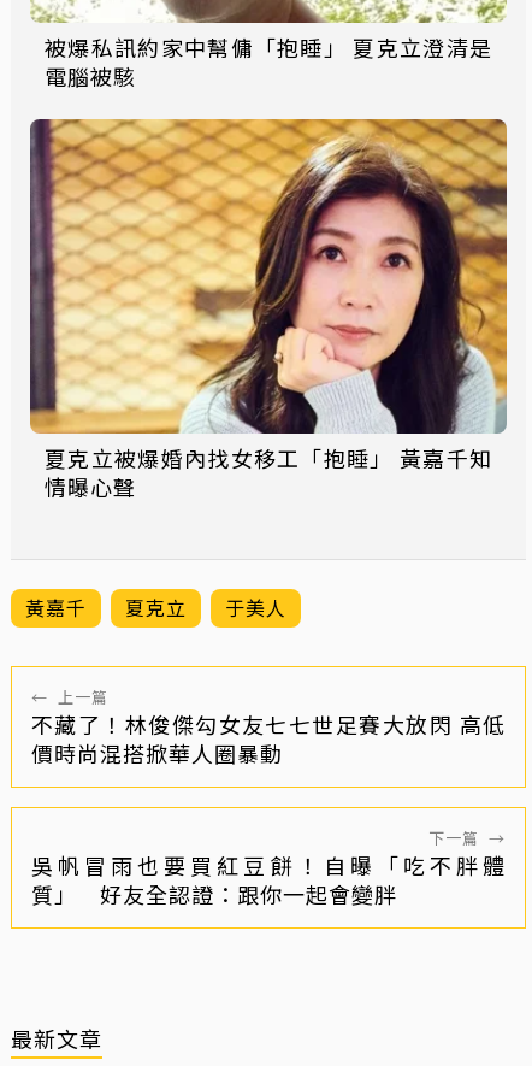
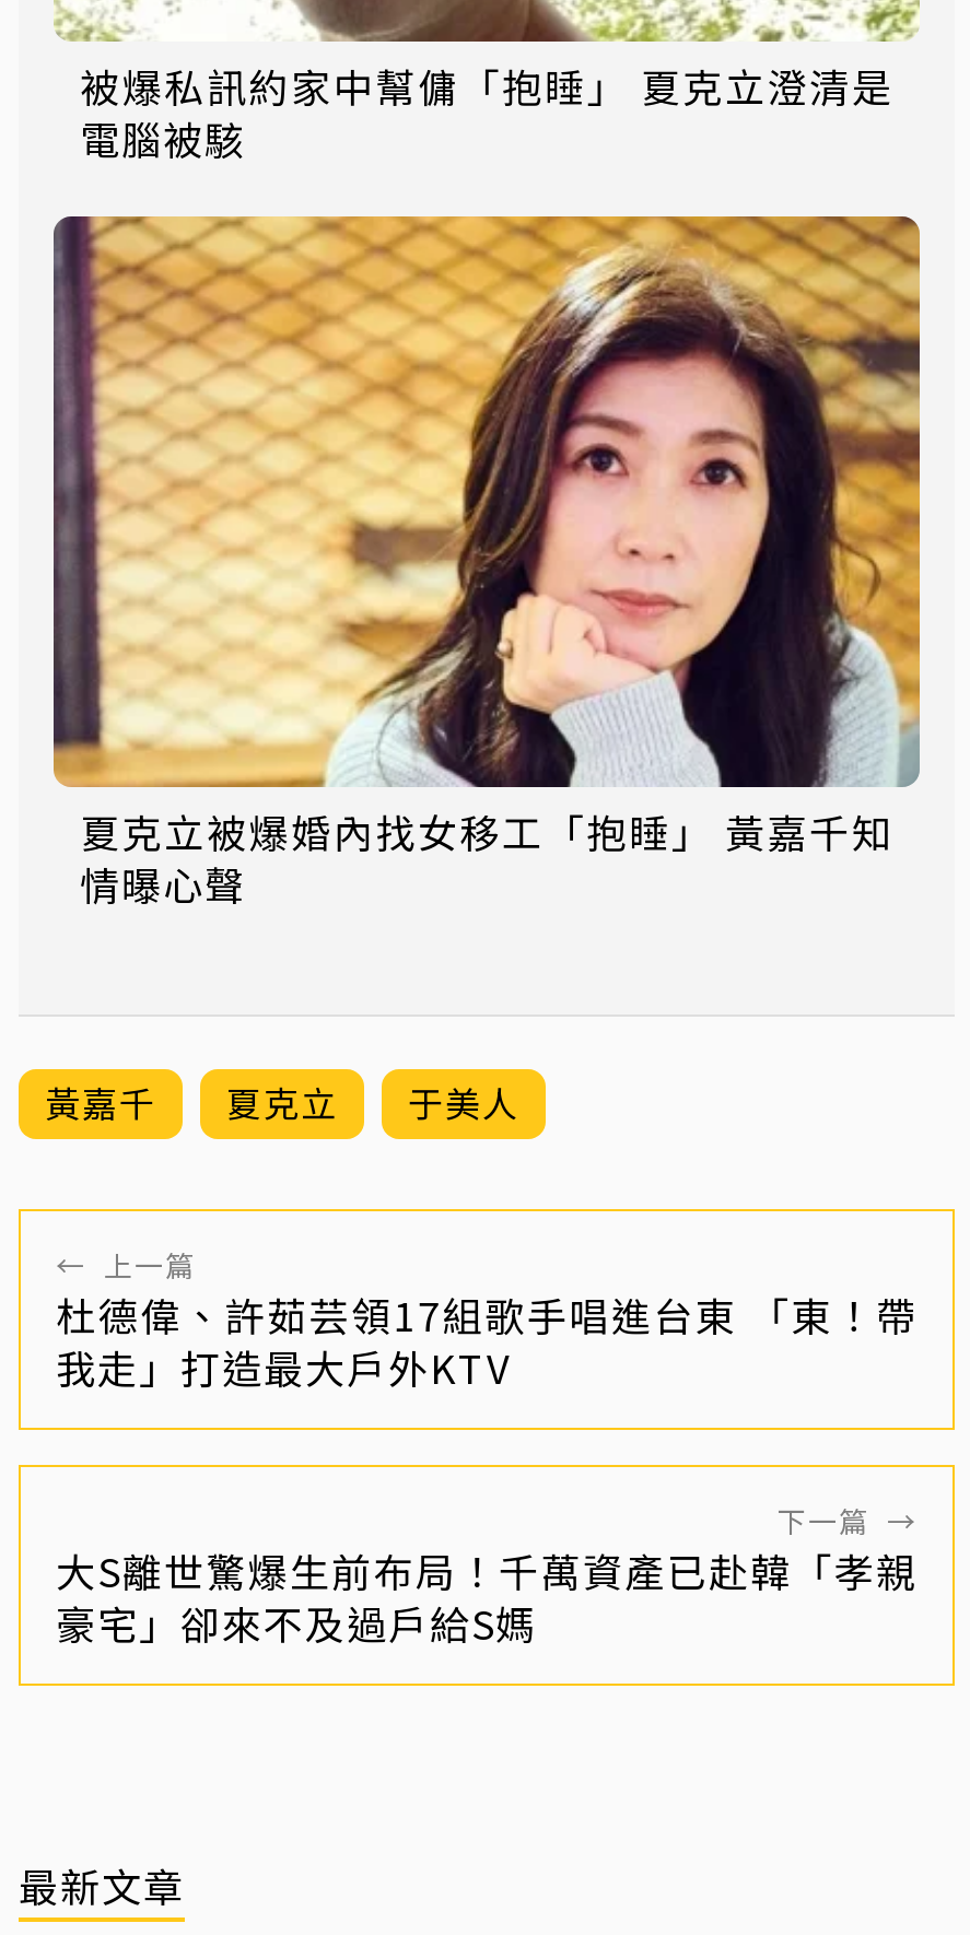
[31,708,506,769] 不藏了！林俊傑勾女友七七世足賽大放閃 高低 | 價時尚混搭掀華人圈暴動 -> [56,1286,918,1395] 杜德偉、許茹芸領17組歌手唱進台東 「東！帶 | 我走」打造最大戶外KTV
[31,849,506,910] 吳帆冒雨也要買紅豆餅！自曝「吃不胖體 | 質」 好友全認證：跟你一起會變胖 -> [56,1542,918,1651] 大S離世驚爆生前布局！千萬資產已赴韓「孝親 | 豪宅」卻來不及過戶給S媽

